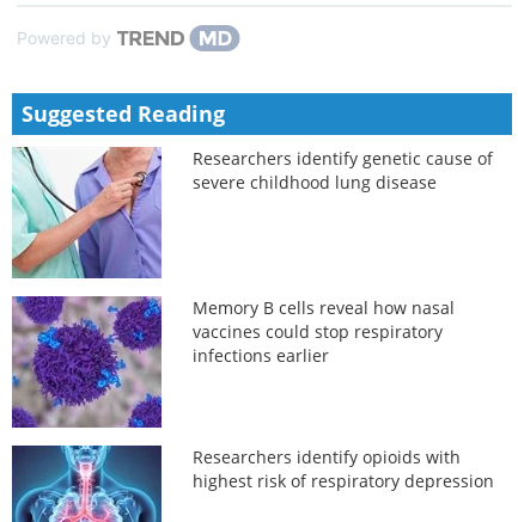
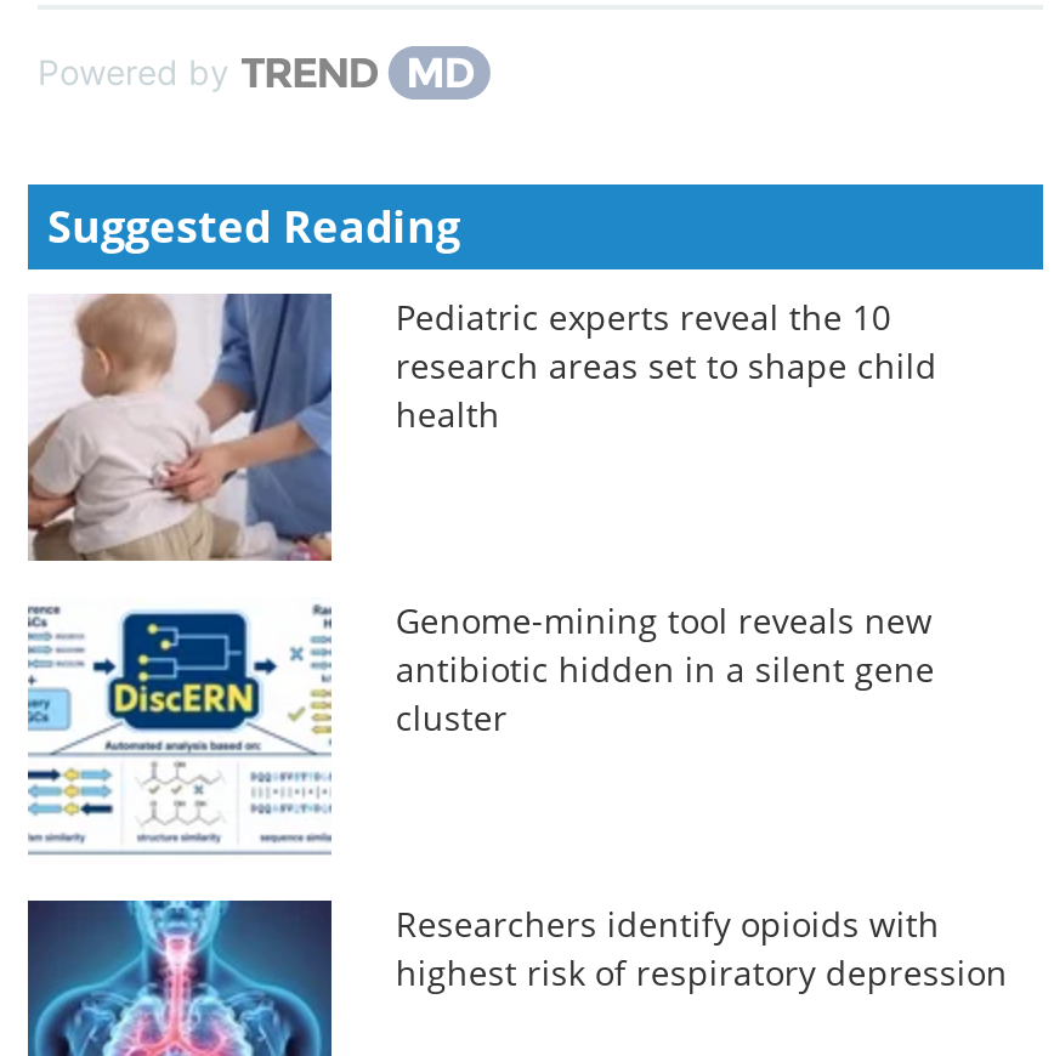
[11,146,493,280] [image] | Researchers identify genetic cause of | severe childhood lung disease -> [25,291,937,563] [image] | Pediatric experts reveal the 10 | research areas set to shape child | health
[11,295,455,429] [image] | Memory B cells reveal how nasal | vaccines could stop respiratory | infections earlier -> [28,597,935,864] [image] | Genome-mining tool reveals new | antibiotic hidden in a silent gene | cluster

